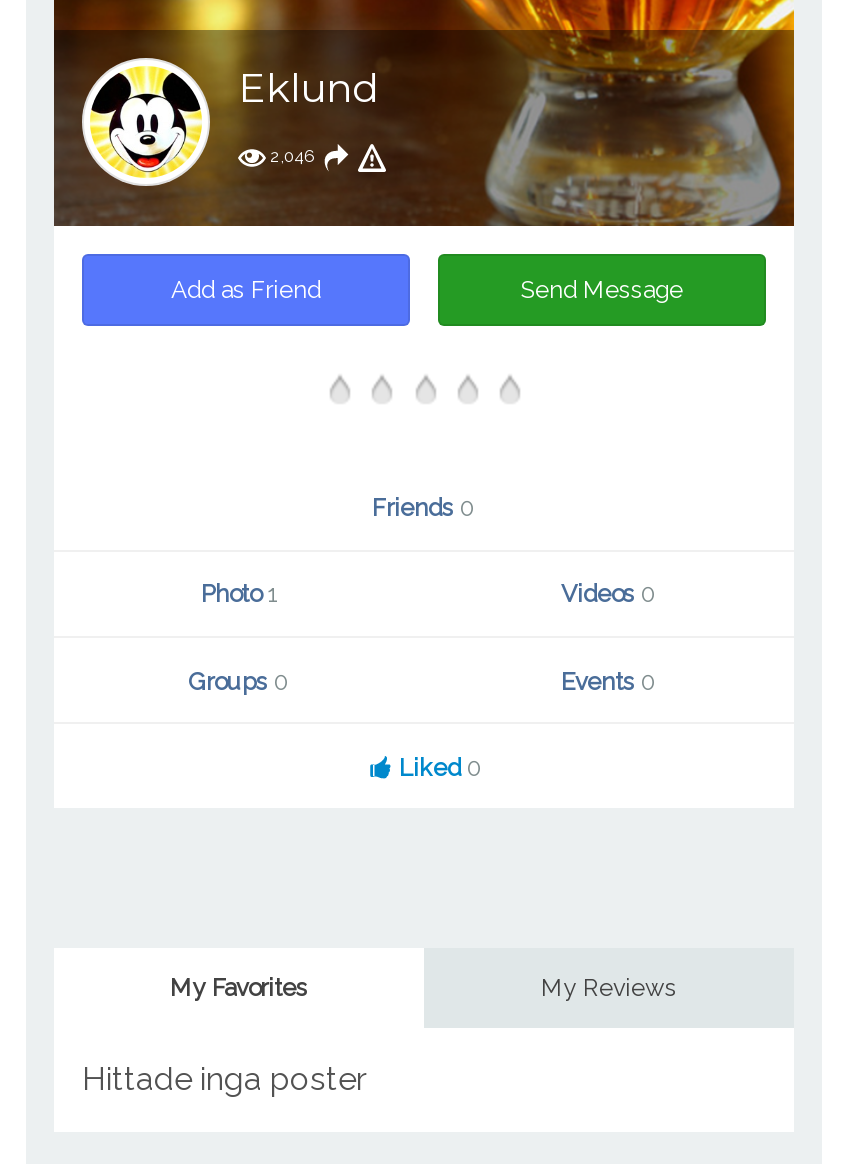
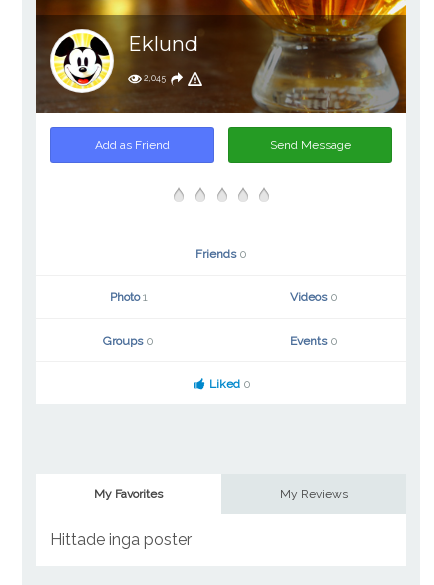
[270,146,314,166] 2,046 -> [144,73,166,83] 2,045

